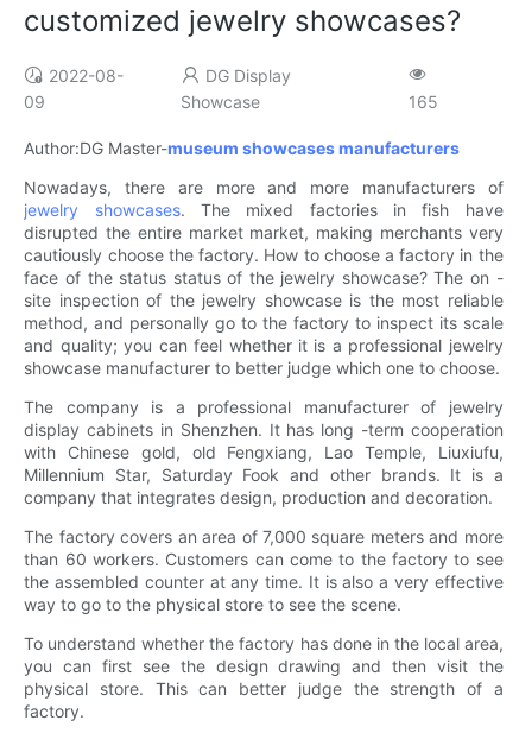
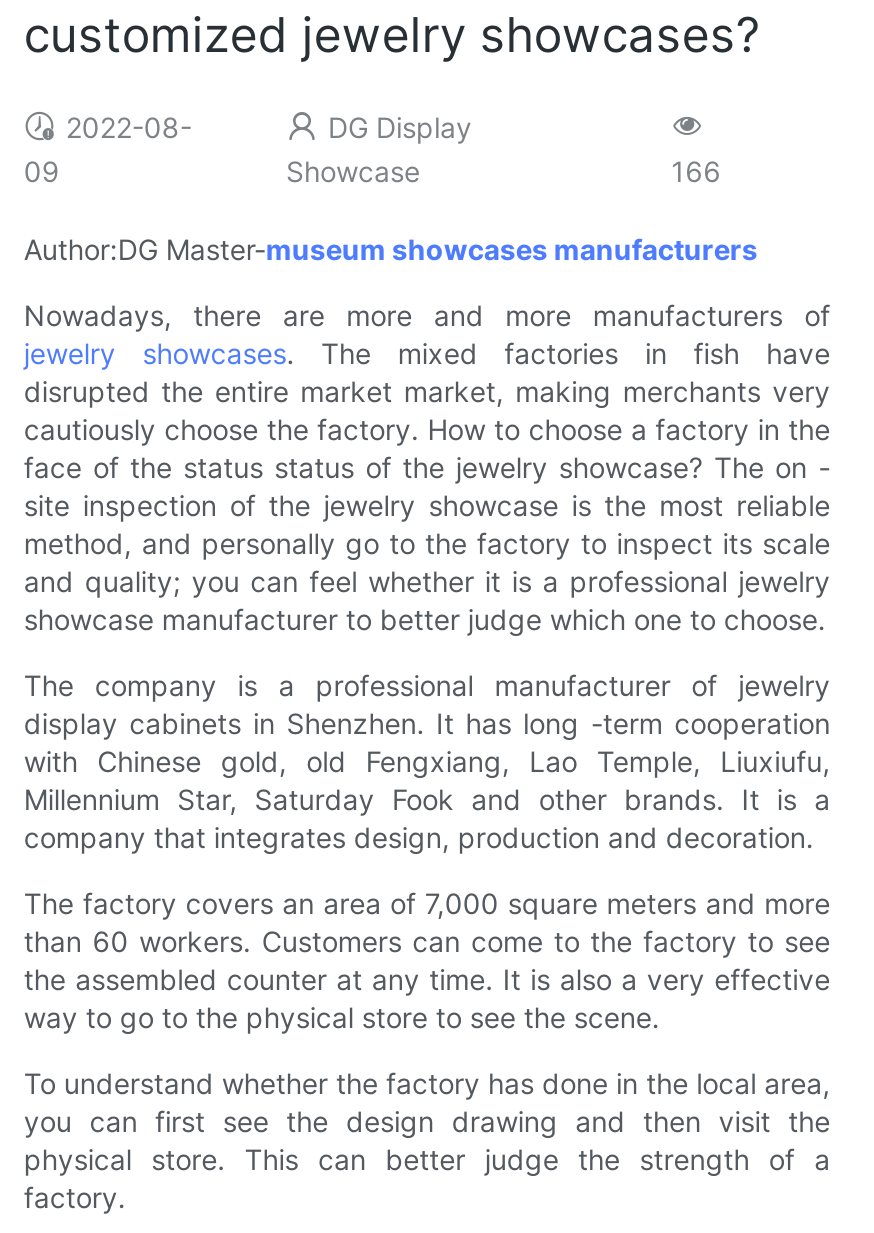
[409,92,438,112] 165 -> [671,155,721,189] 166

